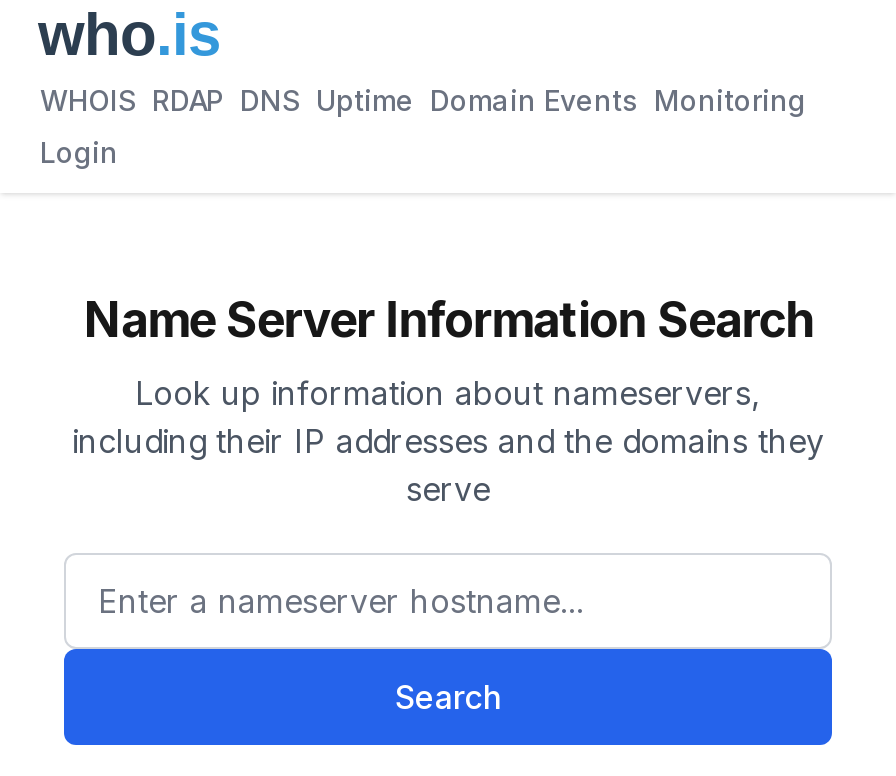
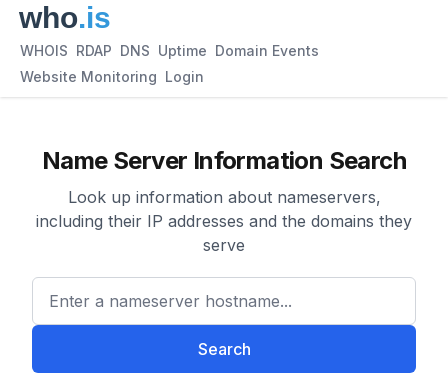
[40,83,806,117] WHOIS RDAP DNS Uptime Domain Events Monitoring -> [20,42,319,59] WHOIS RDAP DNS Uptime Domain Events
[40,135,118,169] Login -> [20,68,204,85] Website Monitoring Login

